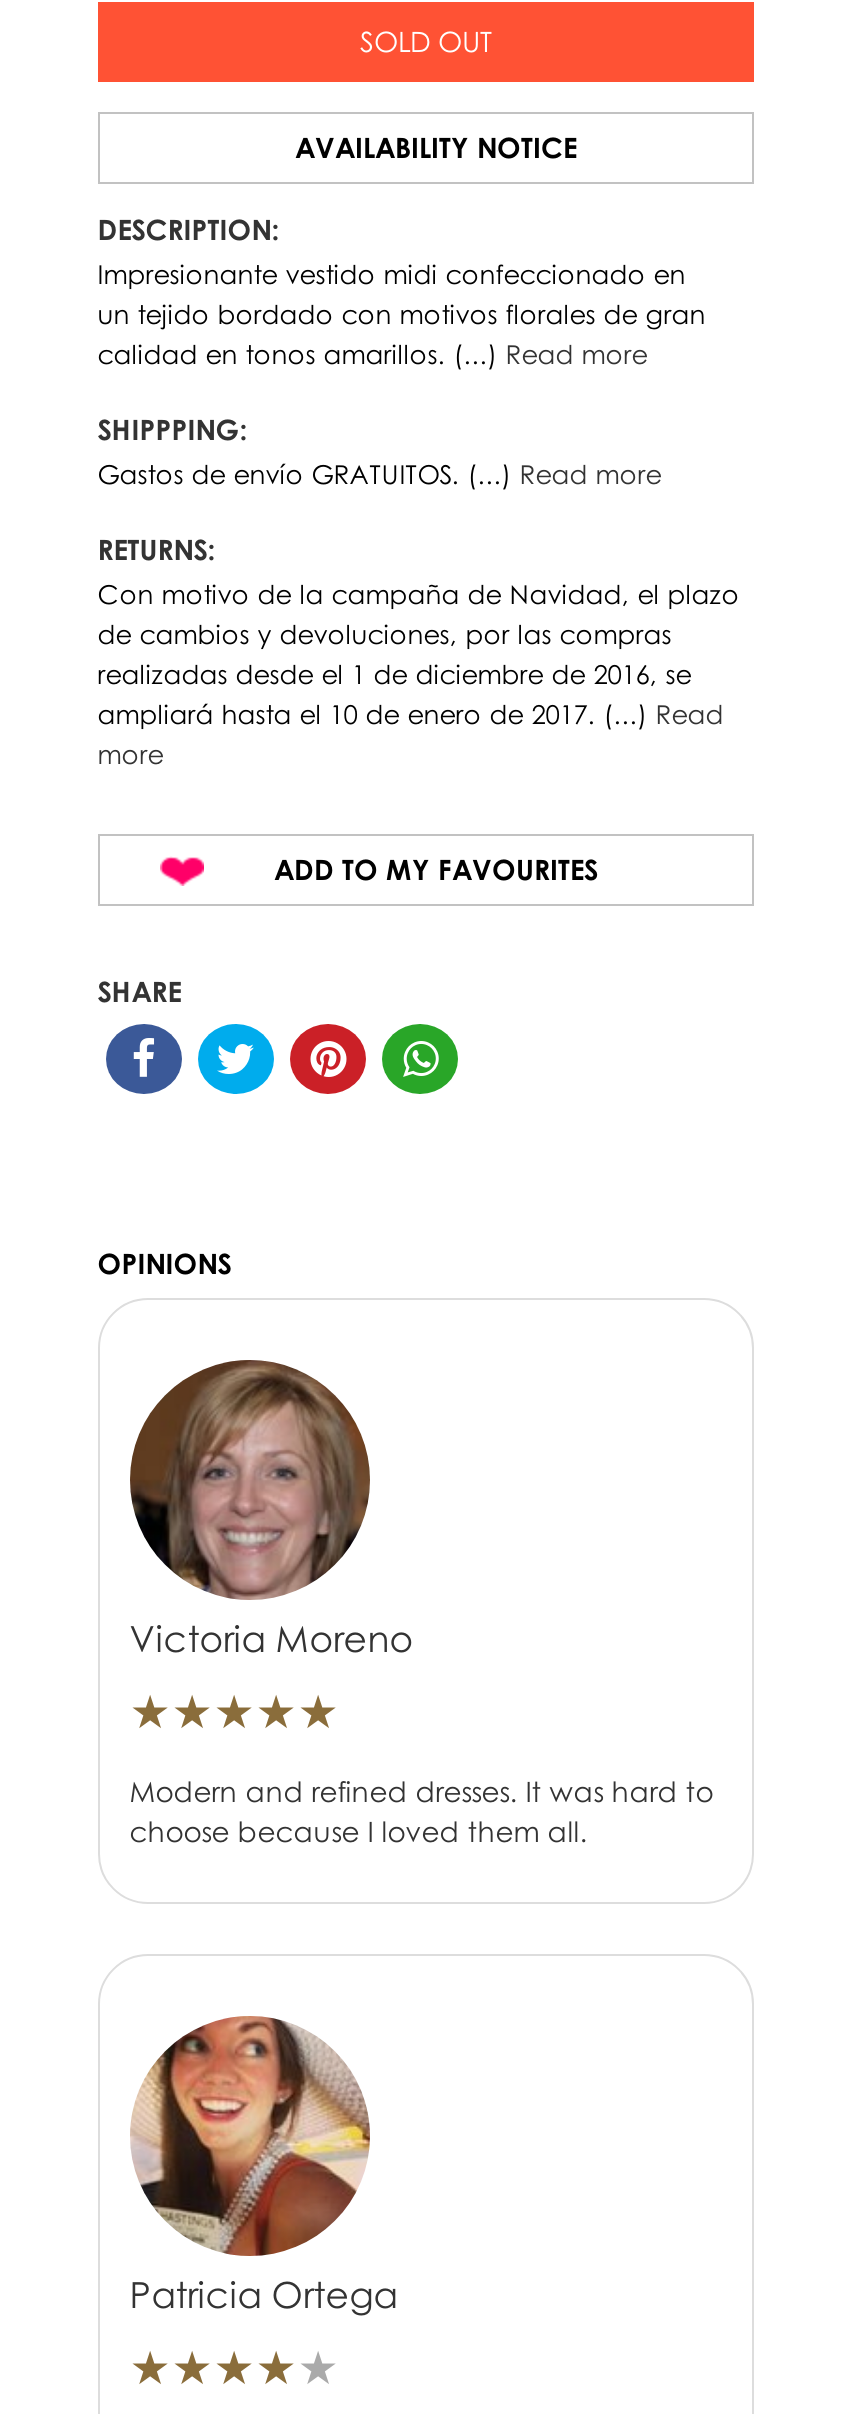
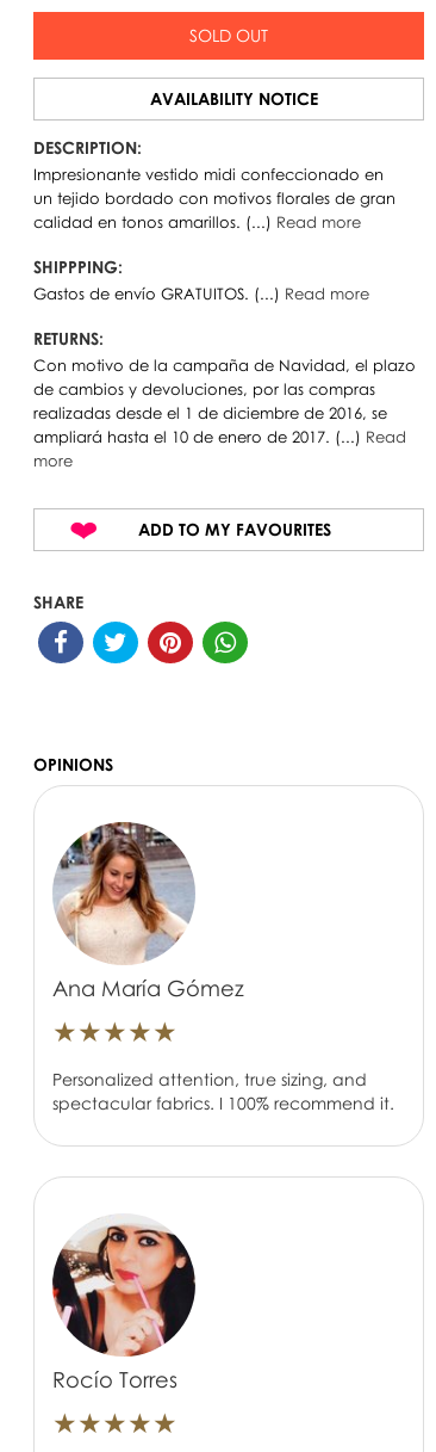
[128,1360,414,1659] [image] | Victoria Moreno -> [52,822,244,1001] [image] | Ana María Gómez
[130,1773,714,1847] Modern and refined dresses. It was hard to | choose because I loved them all. -> [52,1069,394,1113] Personalized attention, true sizing, and | spectacular fabrics. I 100% recommend it.
[130,2014,398,2315] [image] | Patricia Ortega -> [51,1213,197,1392] [image] | Rocío Torres

